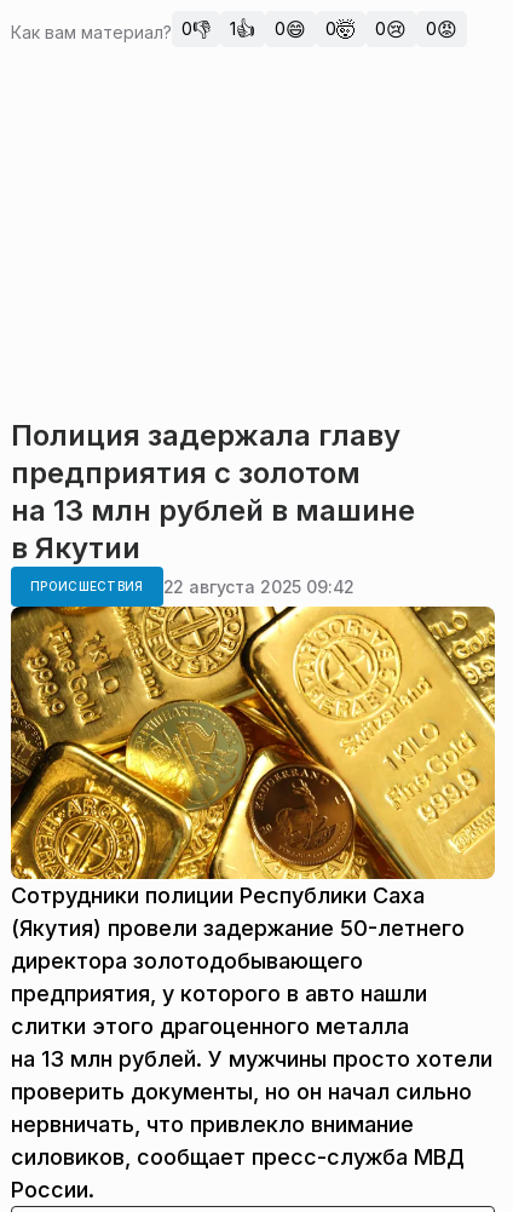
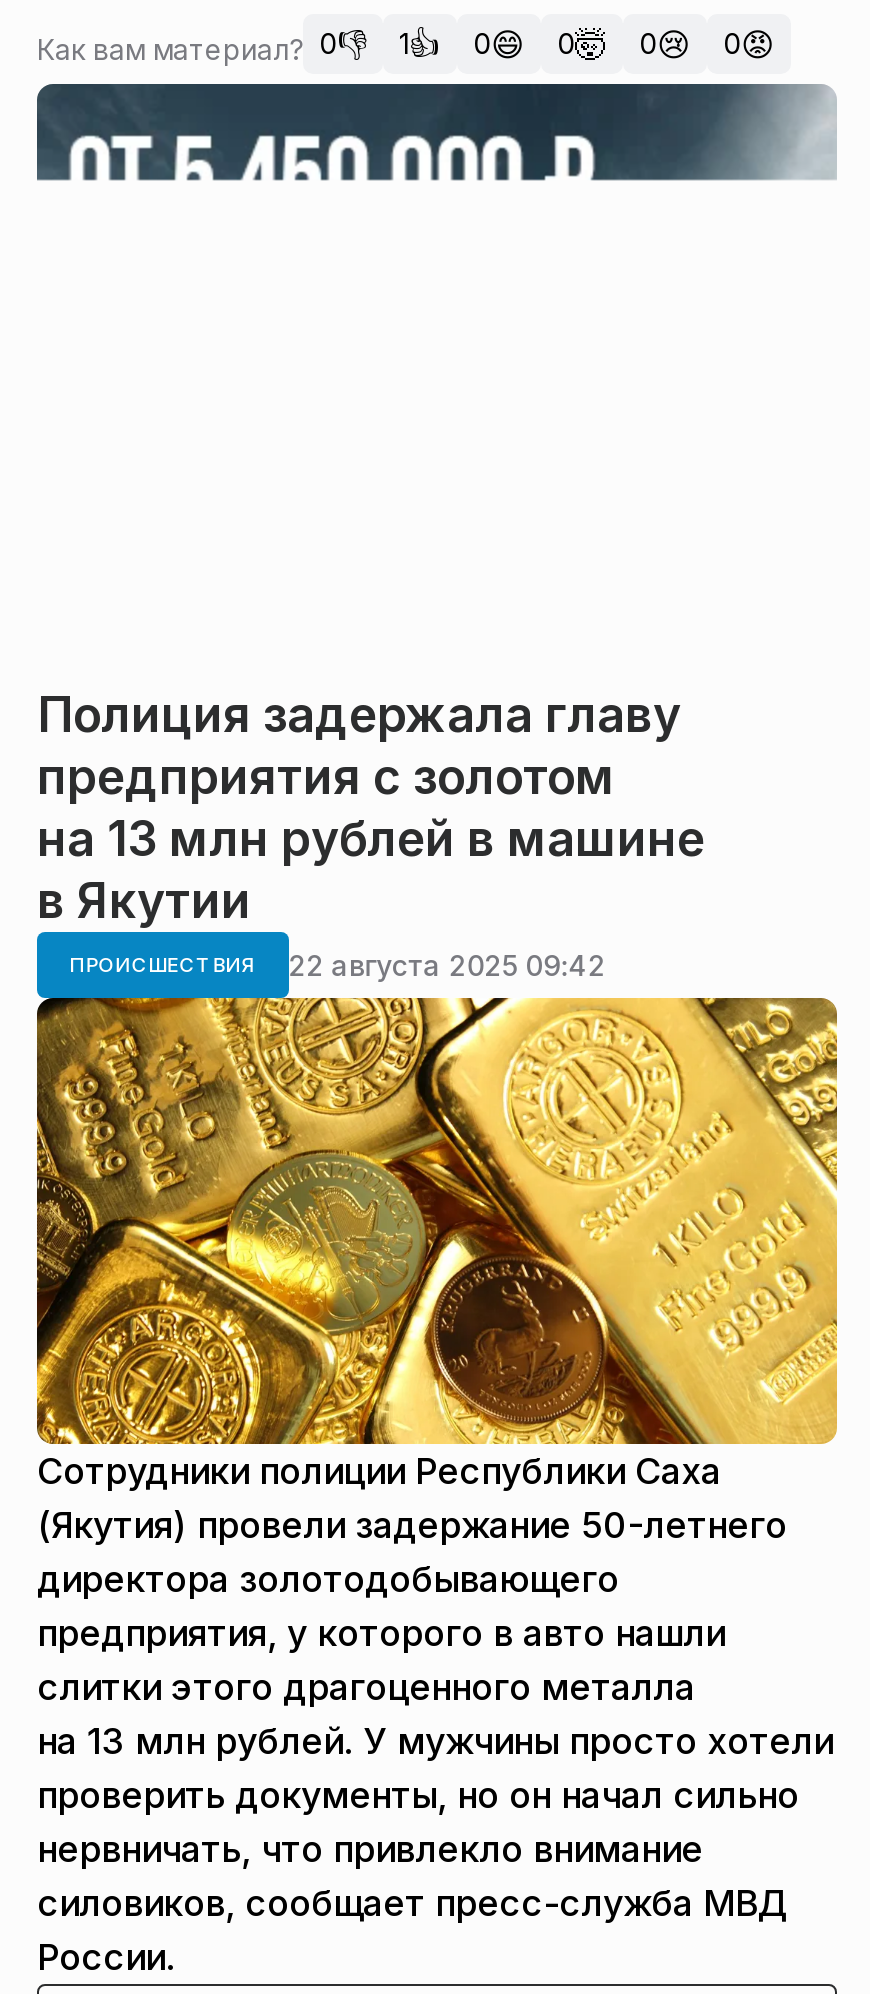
none -> [35,81,837,183] [image]

